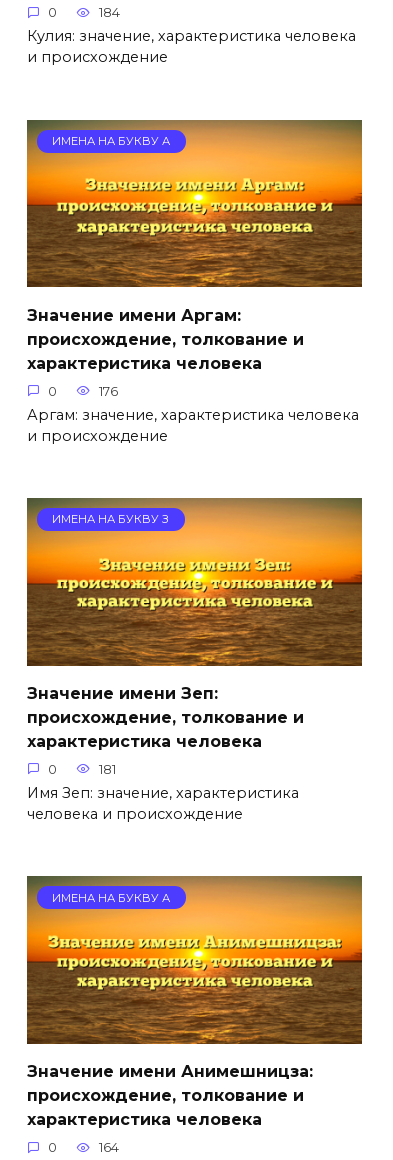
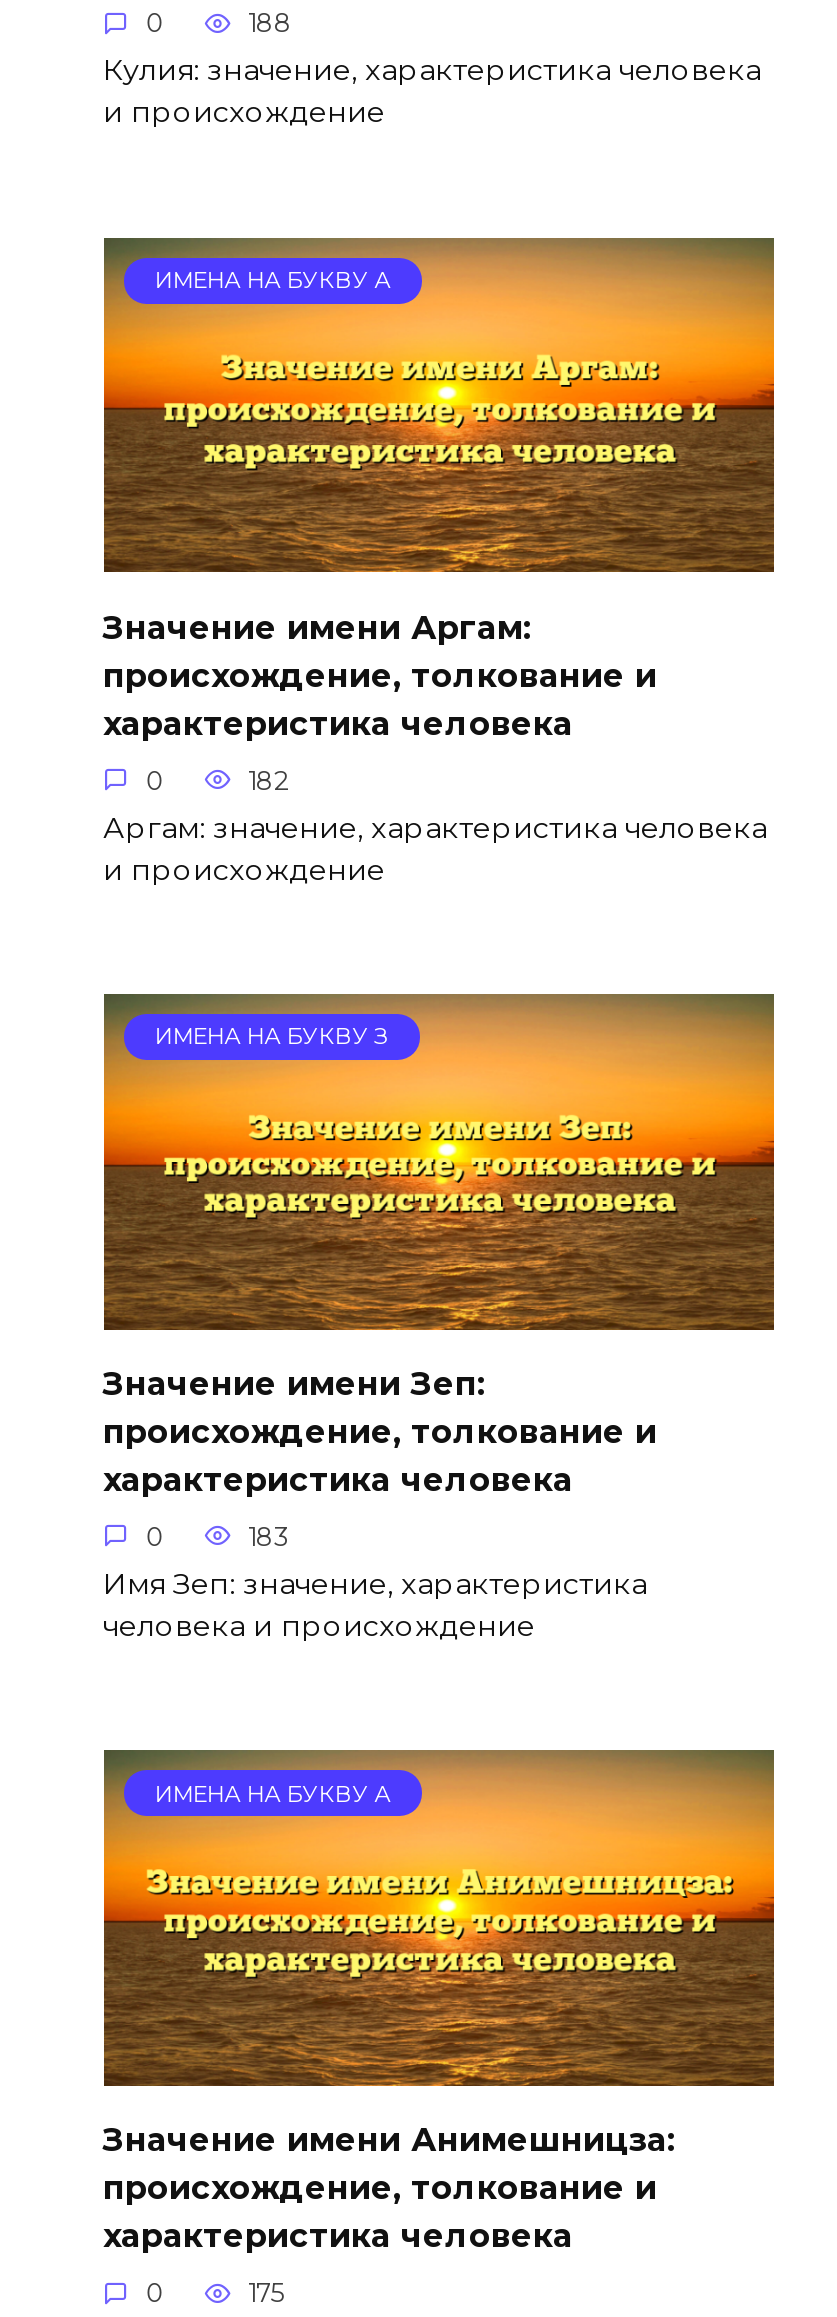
[99,5,120,20] 184 -> [248,9,292,39] 188
[99,384,118,399] 176 -> [248,765,288,795] 182
[99,762,116,777] 181 -> [248,1522,290,1552] 183
[99,1140,119,1155] 164 -> [248,2278,284,2308] 175

